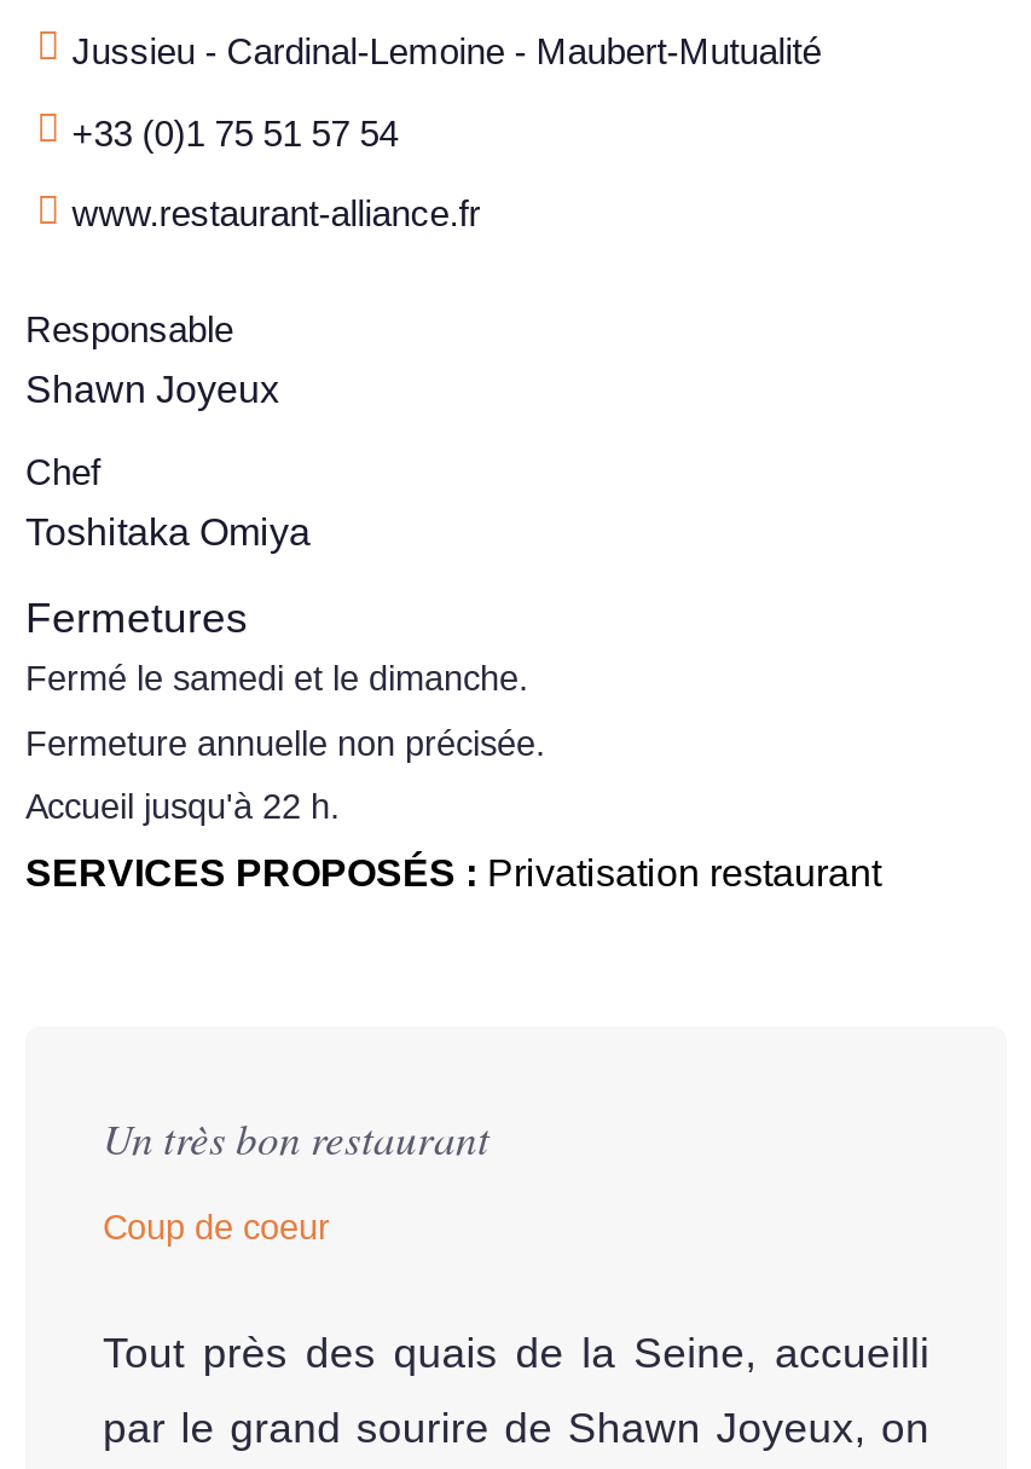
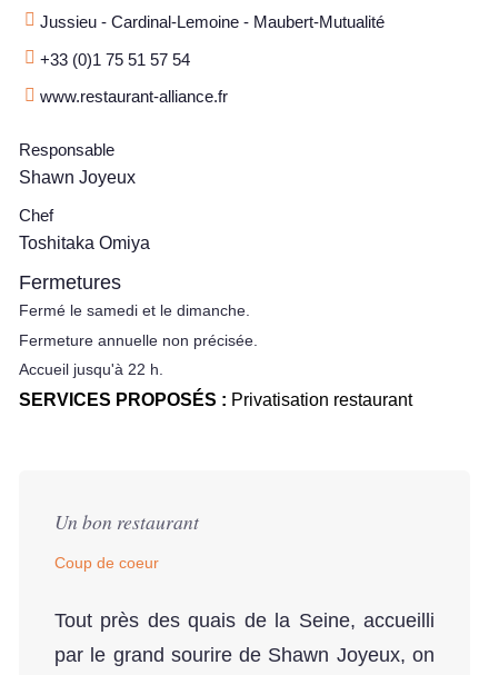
[103,1108,490,1166] Un très bon restaurant -> [54,508,199,535] Un bon restaurant

